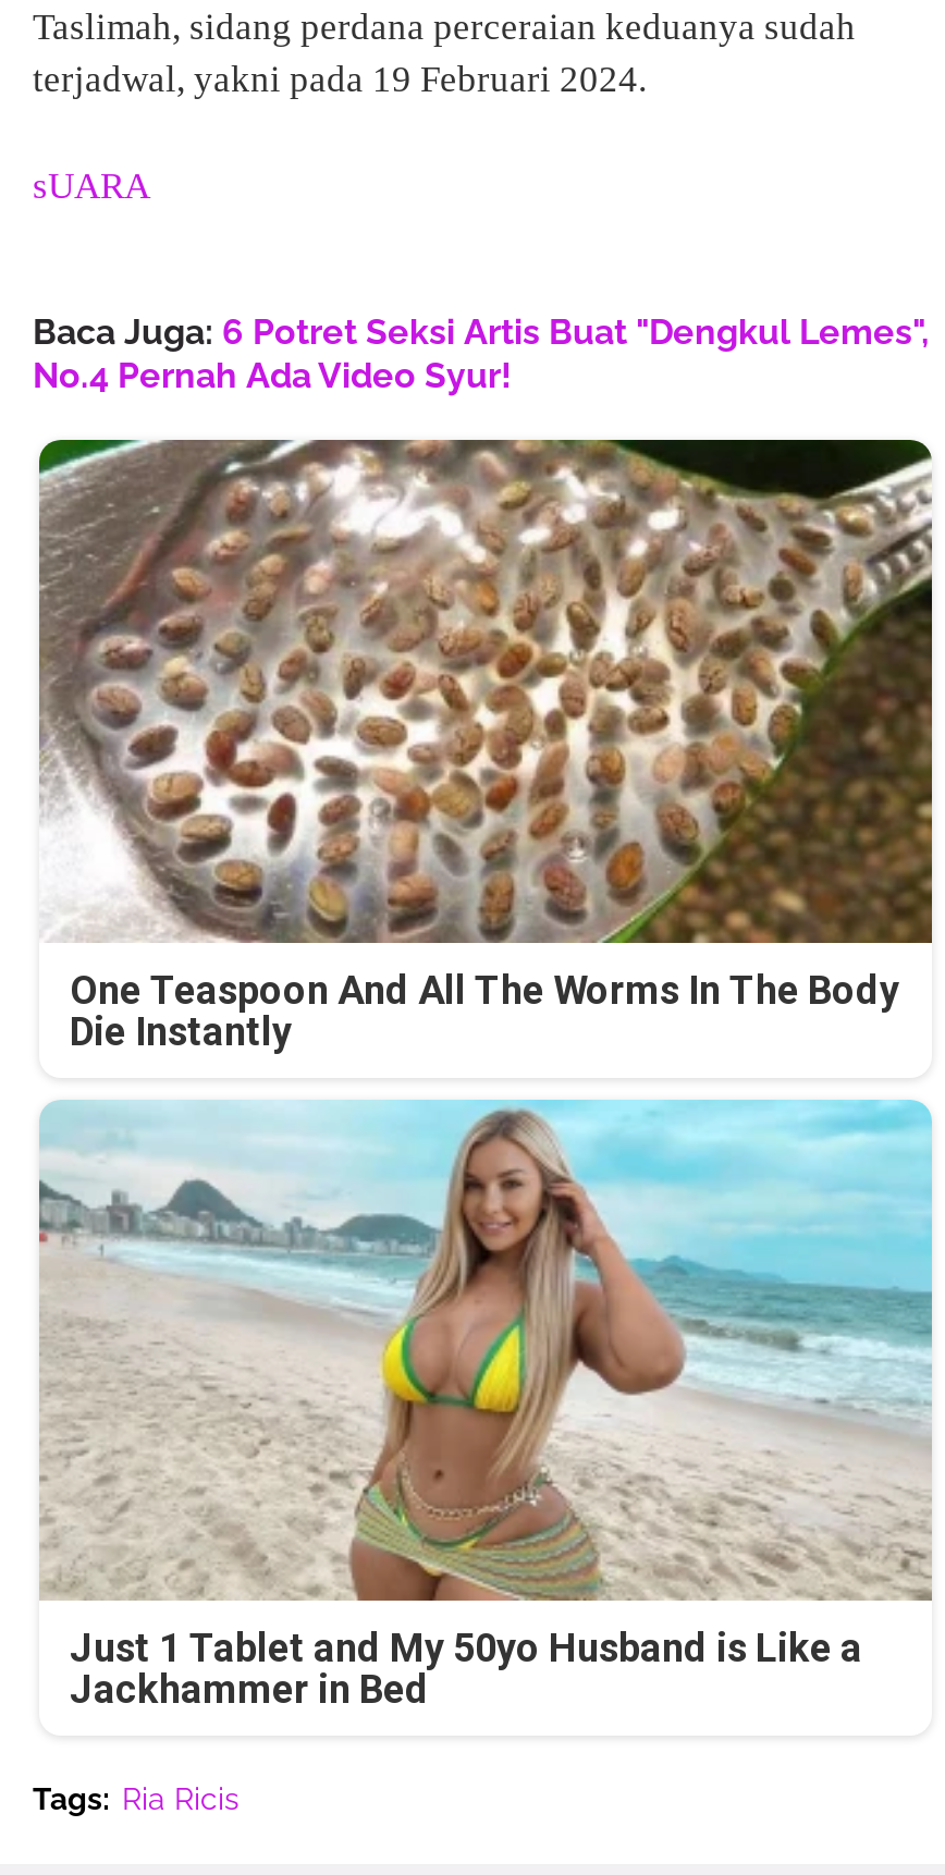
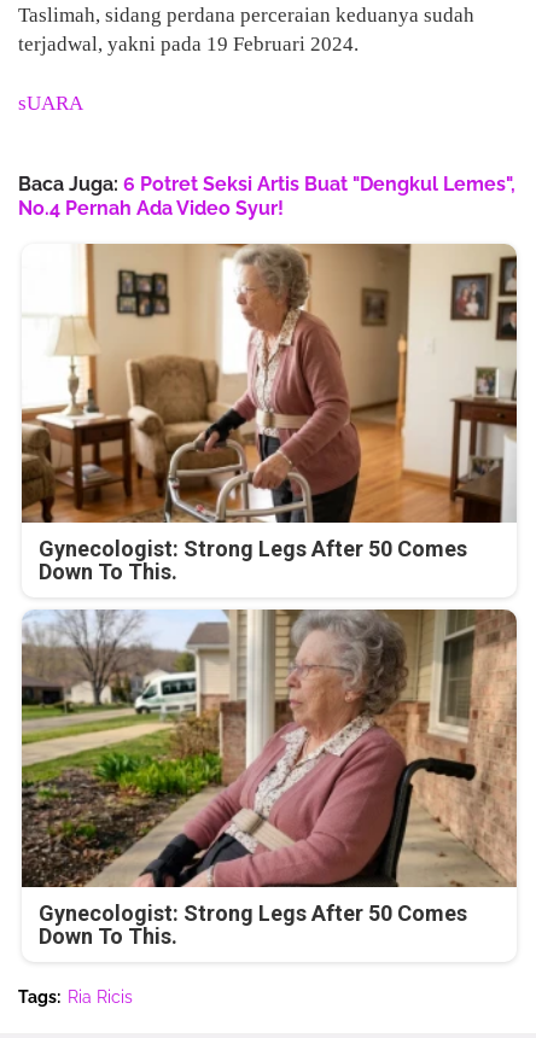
[37,438,934,1054] [image] | One Teaspoon And All The Worms In The Body | Die Instantly -> [21,243,518,584] [image] | Gynecologist: Strong Legs After 50 Comes | Down To This.
[39,1098,934,1713] [image] | Just 1 Tablet and My 50yo Husband is Like a | Jackhammer in Bed -> [21,608,518,949] [image] | Gynecologist: Strong Legs After 50 Comes | Down To This.

